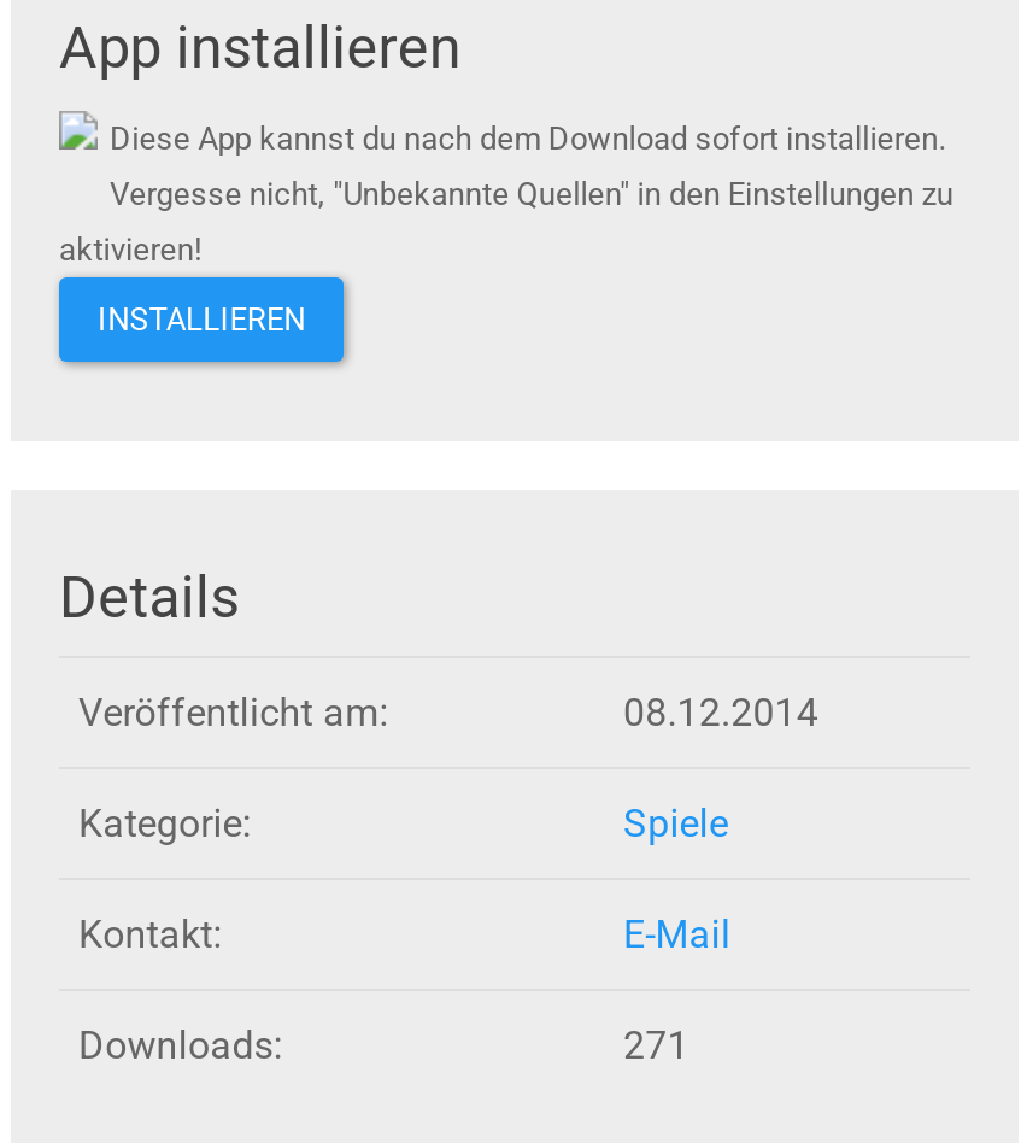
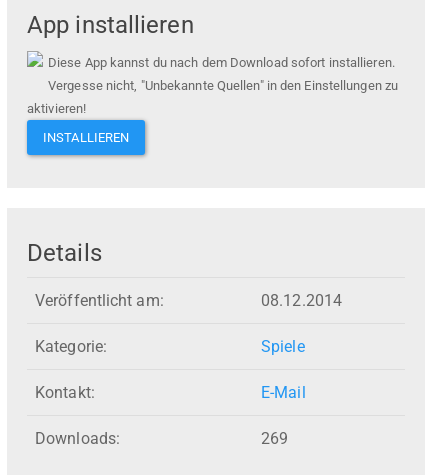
[623,1023,689,1068] 271 -> [261,429,288,448] 269

